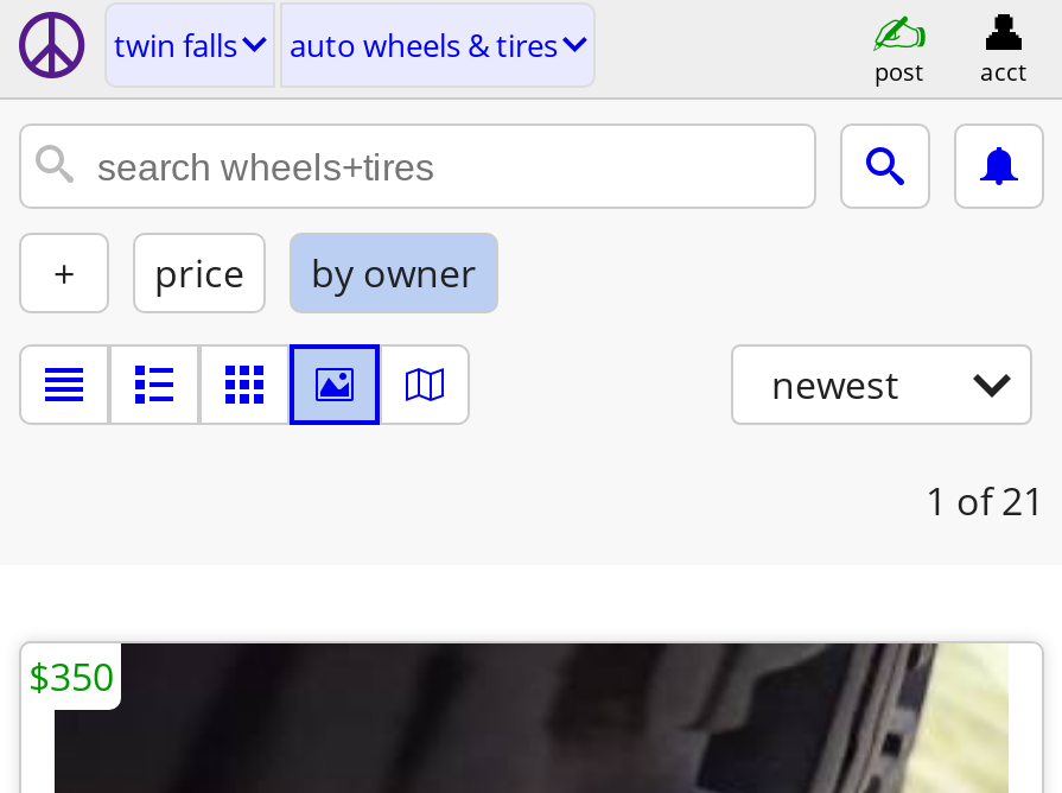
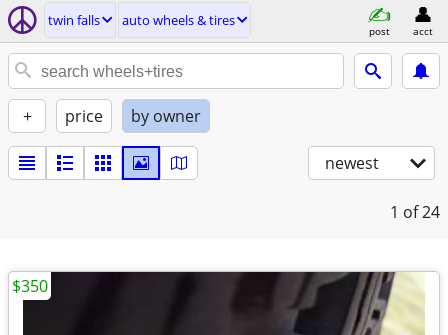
[926,475,1044,527] 1 of 21 -> [390,201,440,223] 1 of 24

